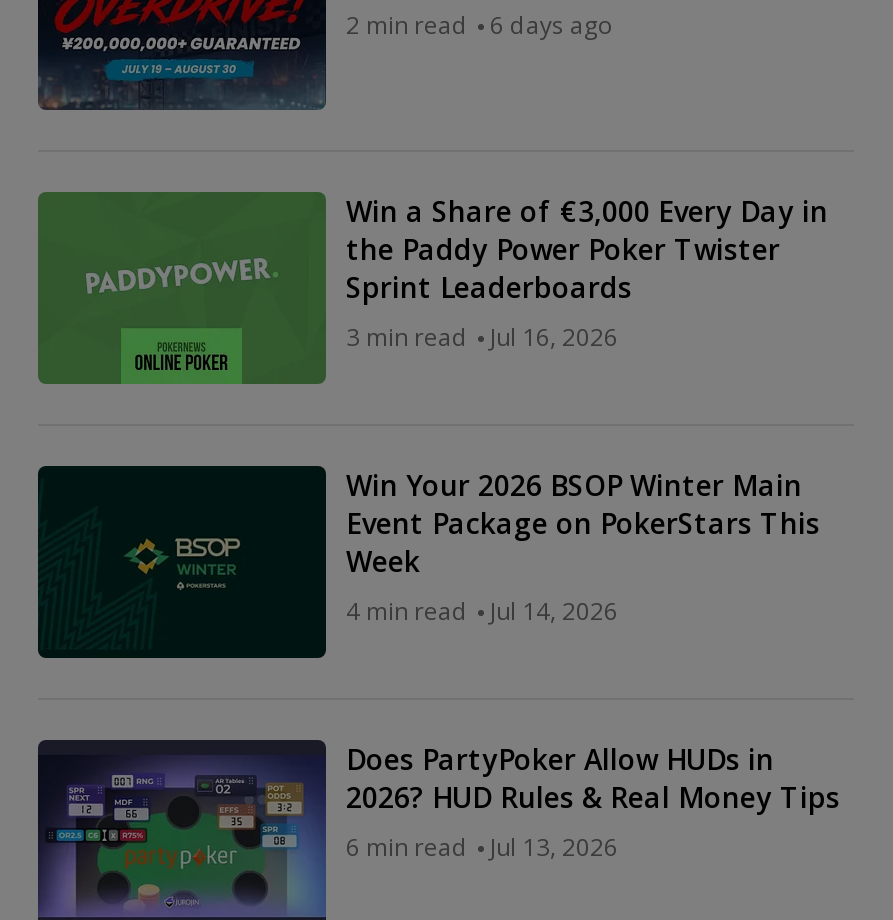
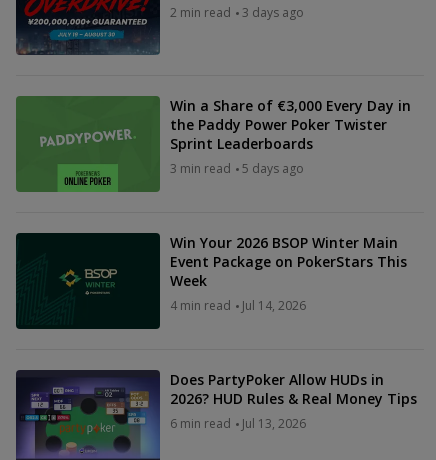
[346,8,614,42] 2 min read 6 days ago -> [170,4,304,21] 2 min read 3 days ago
[346,320,618,354] 3 min read Jul 16, 2026 -> [170,160,304,177] 3 min read 5 days ago

